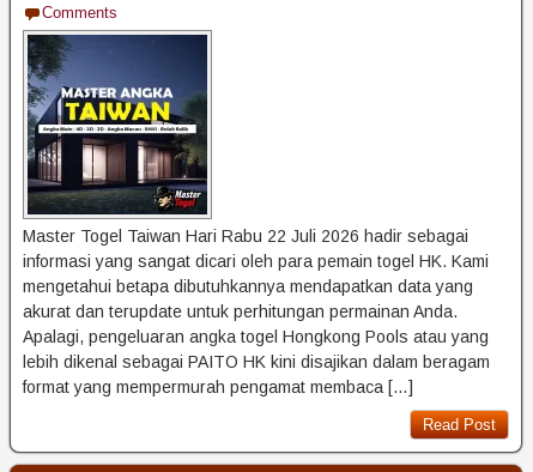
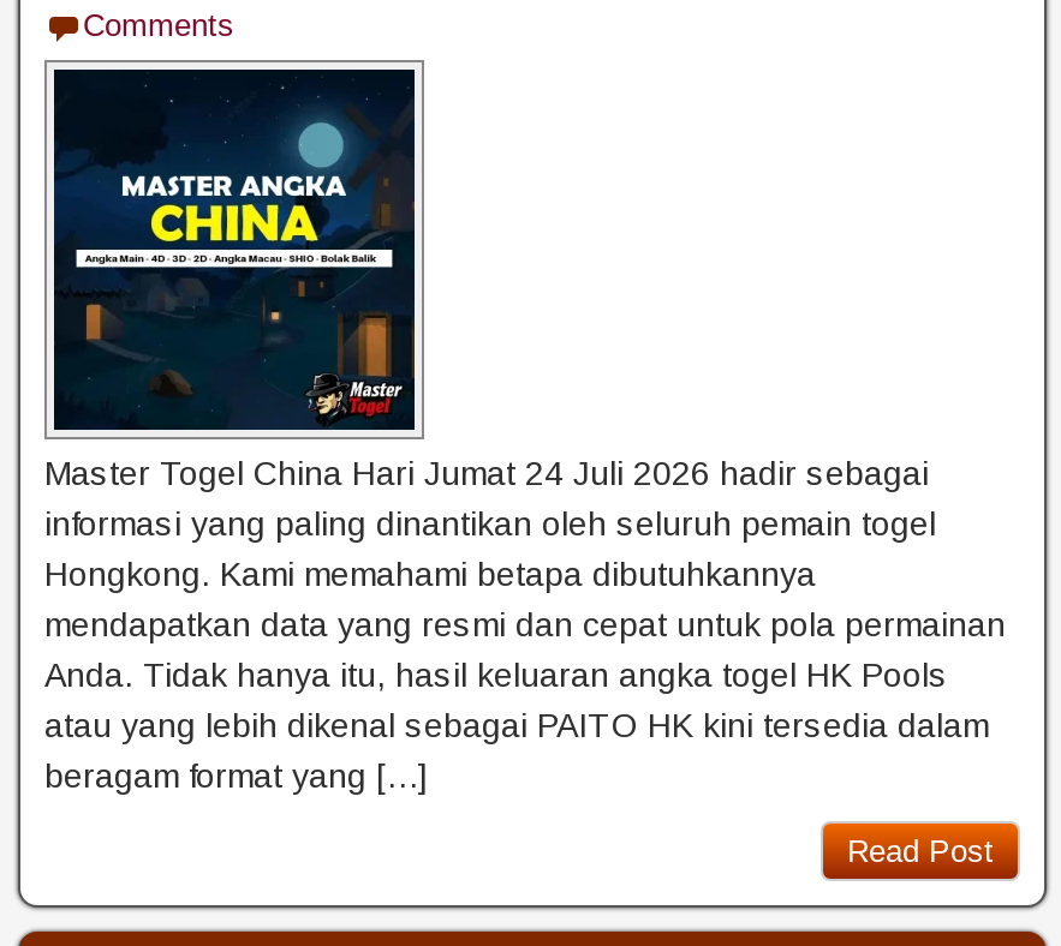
[23,35,490,396] [image] | Master Togel Taiwan Hari Rabu 22 Juli 2026 hadir sebagai | informasi yang sangat dicari oleh para pemain togel HK. Kami | mengetahui betapa dibutuhkannya mendapatkan data yang | akurat dan terupdate untuk perhitungan permainan Anda. | Apalagi, pengeluaran angka togel Hongkong Pools atau yang | lebih dikenal sebagai PAITO HK kini disajikan dalam beragam | format yang mempermurah pengamat membaca […] -> [44,70,1006,794] [image] | Master Togel China Hari Jumat 24 Juli 2026 hadir sebagai | informasi yang paling dinantikan oleh seluruh pemain togel | Hongkong. Kami memahami betapa dibutuhkannya | mendapatkan data yang resmi dan cepat untuk pola permainan | Anda. Tidak hanya itu, hasil keluaran angka togel HK Pools | atau yang lebih dikenal sebagai PAITO HK kini tersedia dalam | beragam format yang […]

